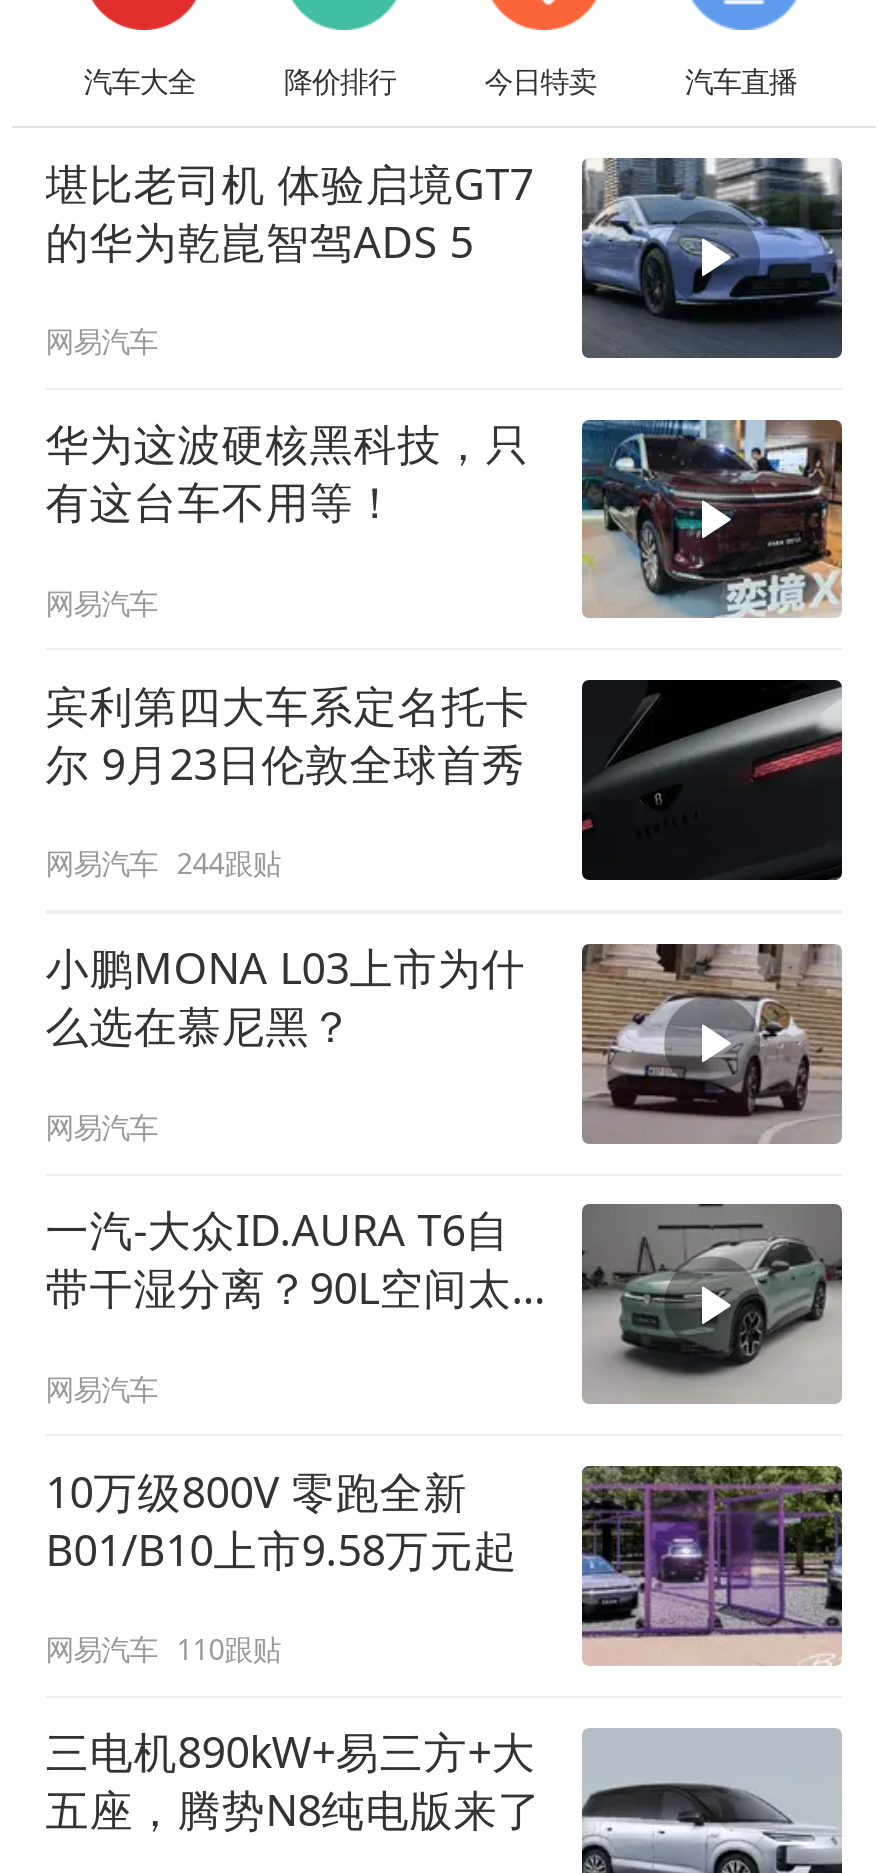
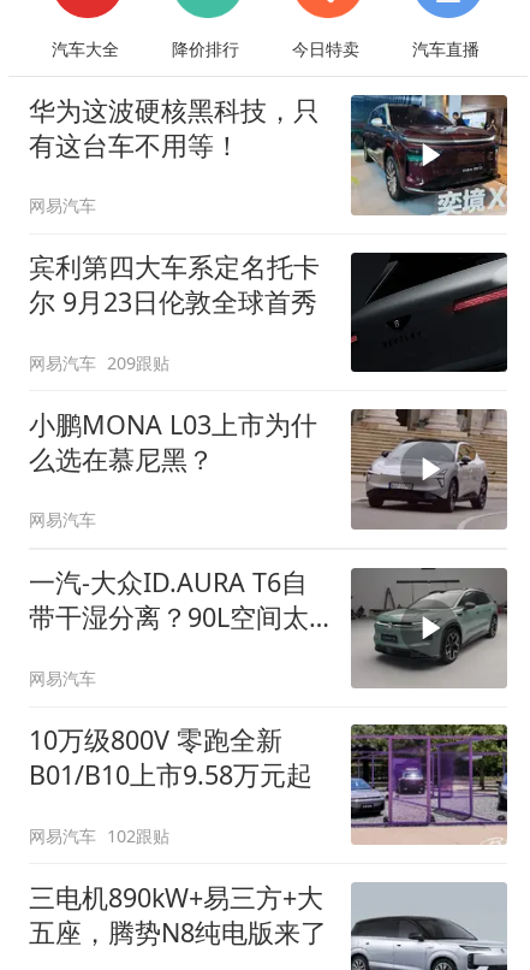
[45,153,844,360] [image] | 堪比老司机 体验启境GT7 | 的华为乾崑智驾ADS 5 | 网易汽车 -> none
[45,845,281,883] 网易汽车 244跟贴 -> [28,351,170,374] 网易汽车 209跟贴
[45,1630,281,1668] 网易汽车 110跟贴 -> [28,824,170,847] 网易汽车 102跟贴

